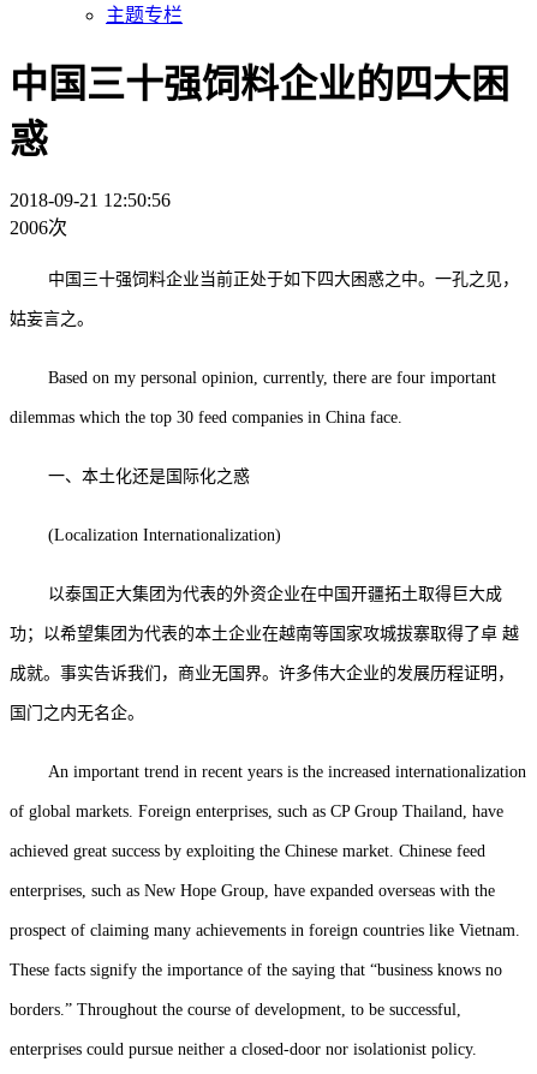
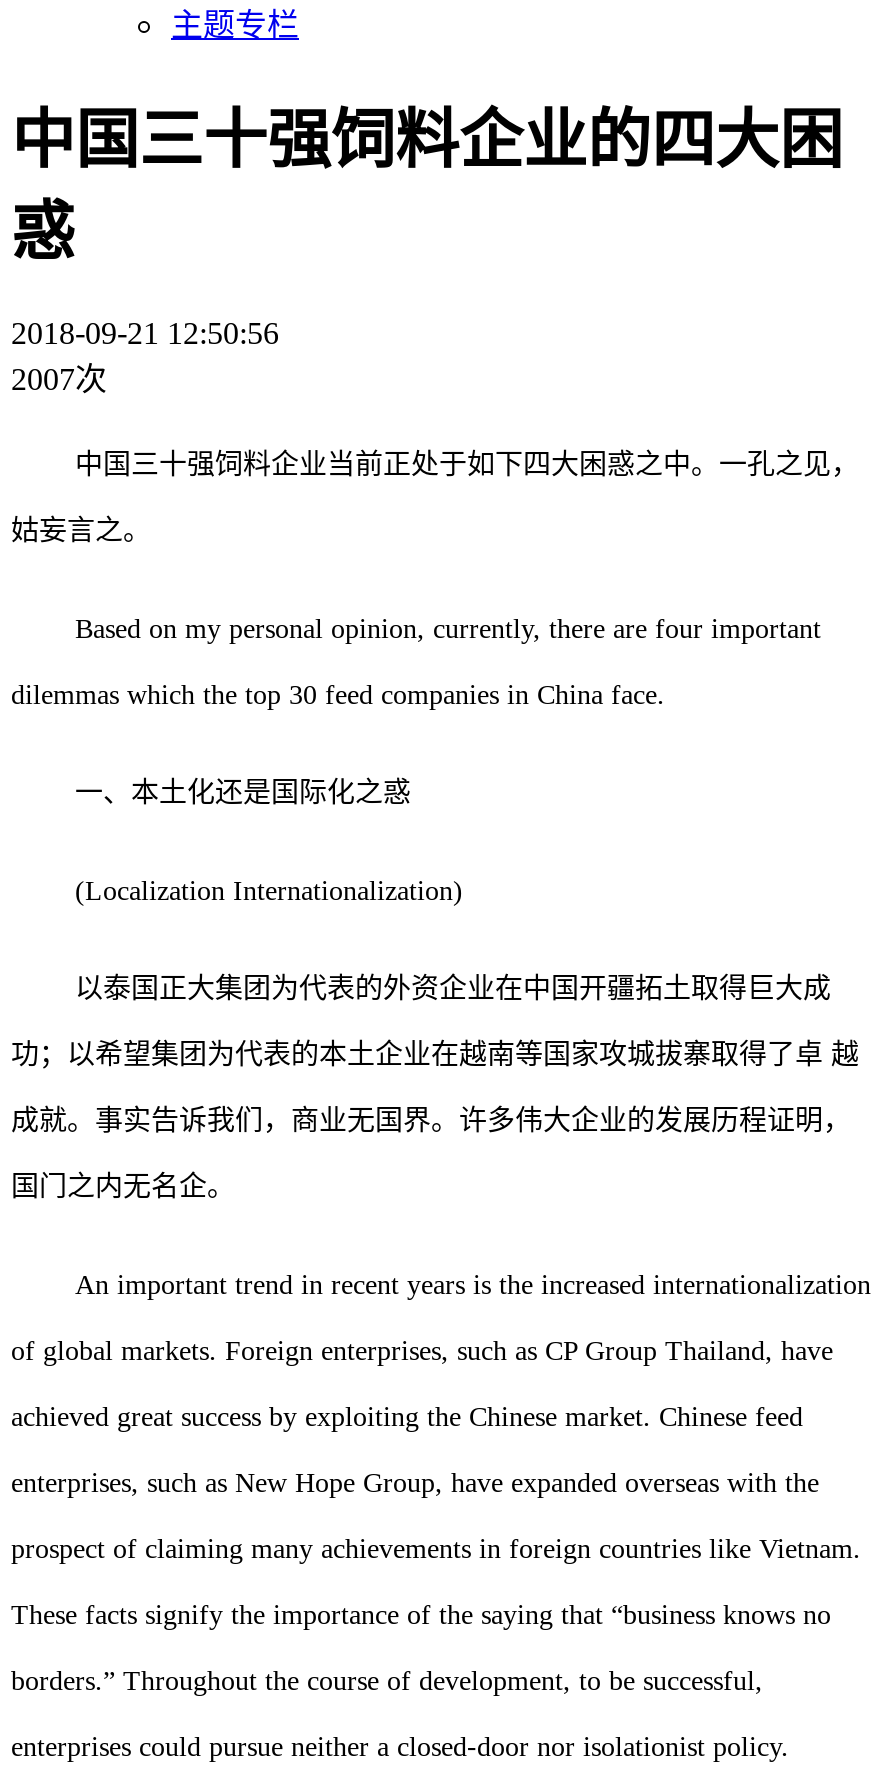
[10,217,67,237] 2006次 -> [11,361,107,395] 2007次

